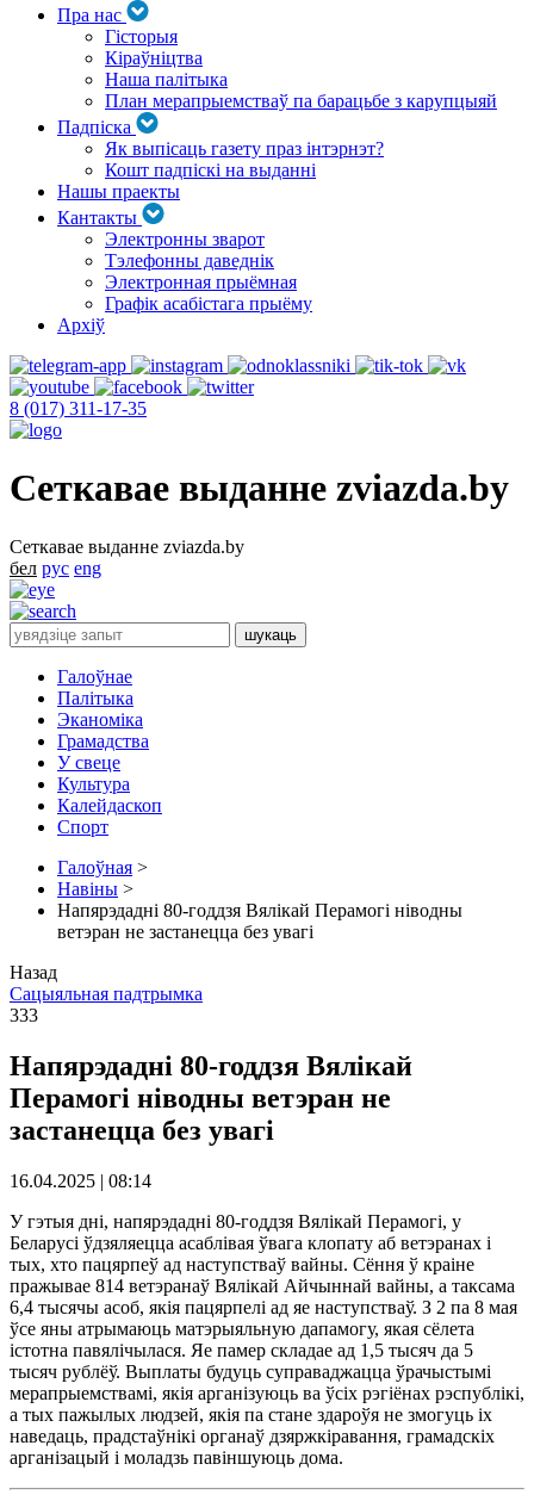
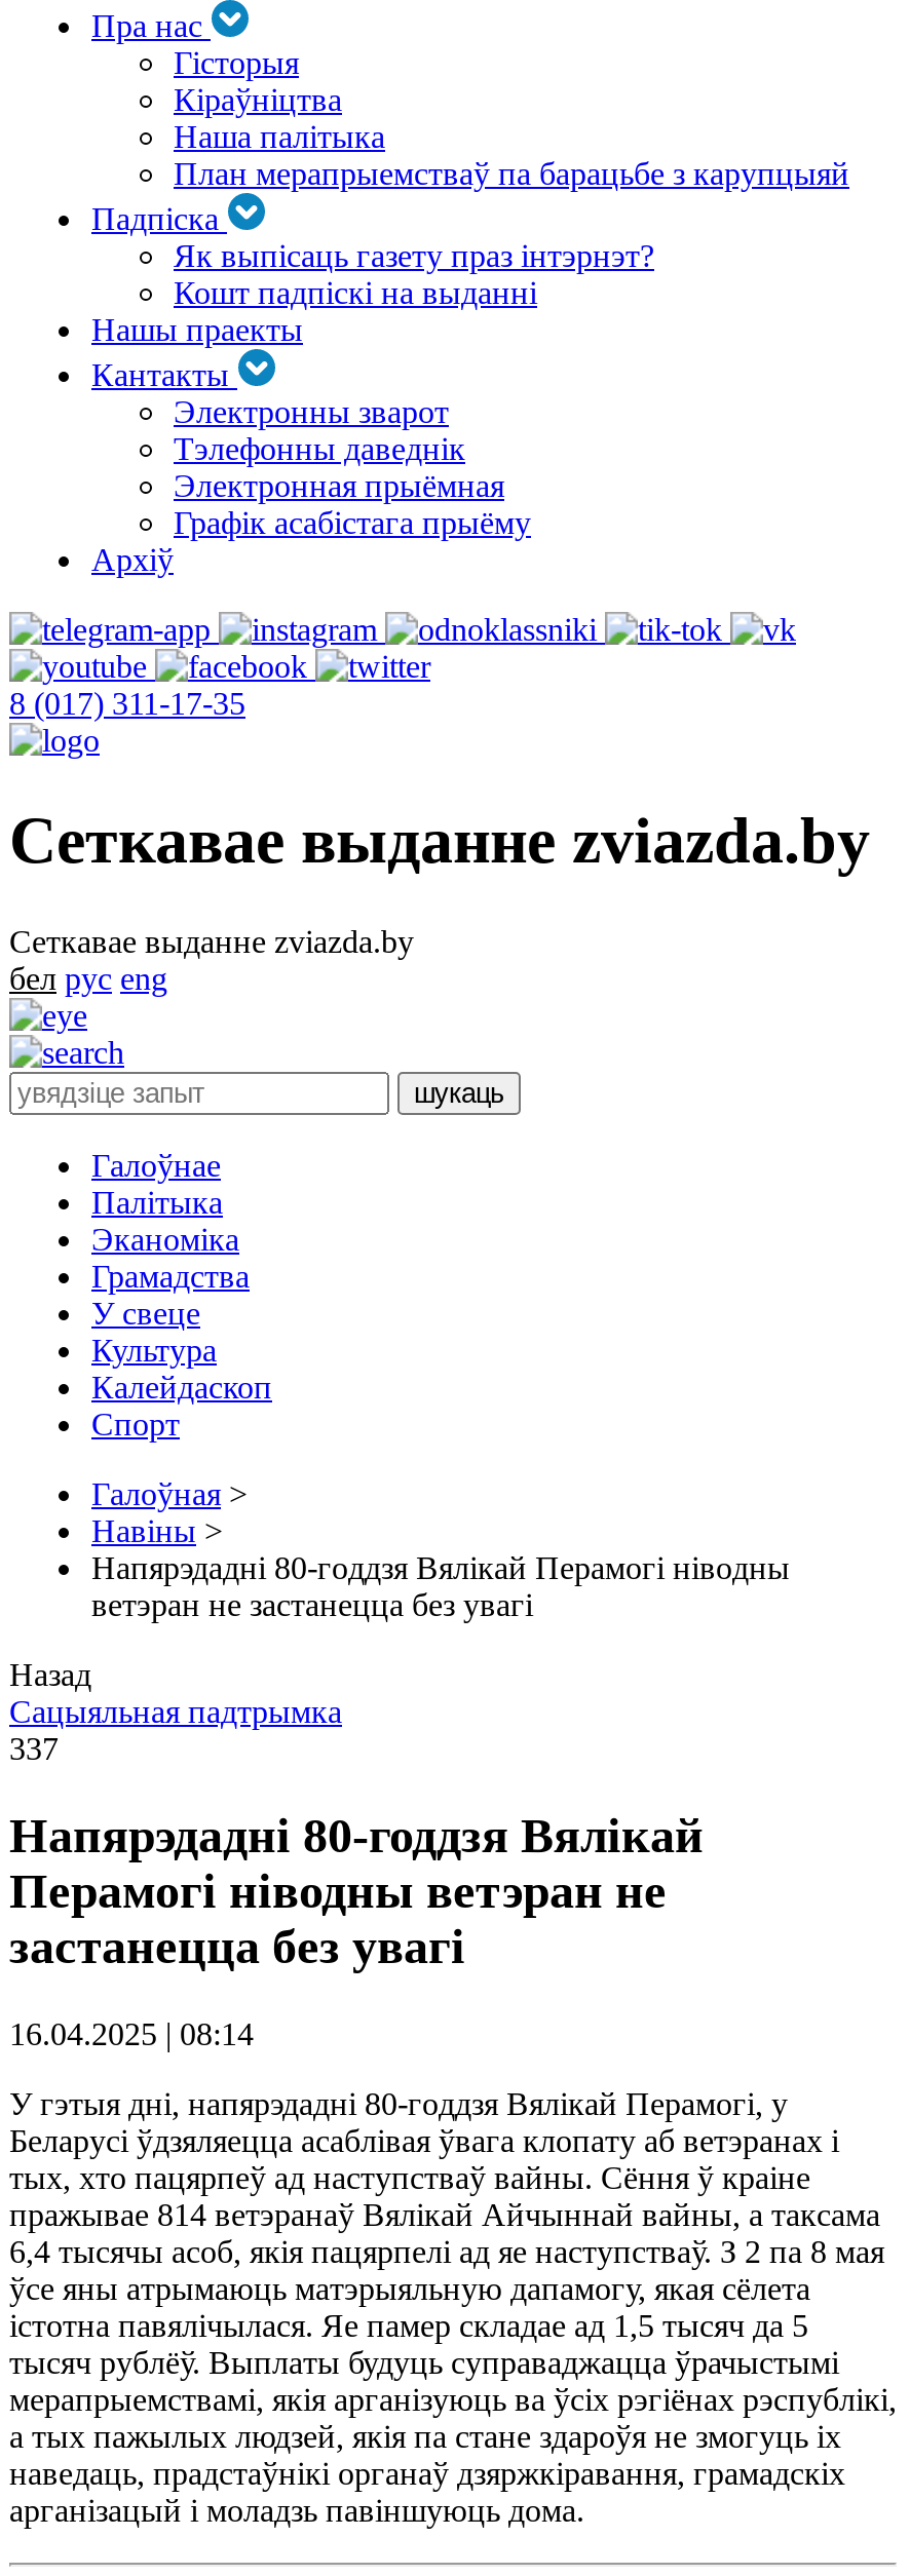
[10,1005,38,1025] 333 -> [9,1731,59,1766] 337

